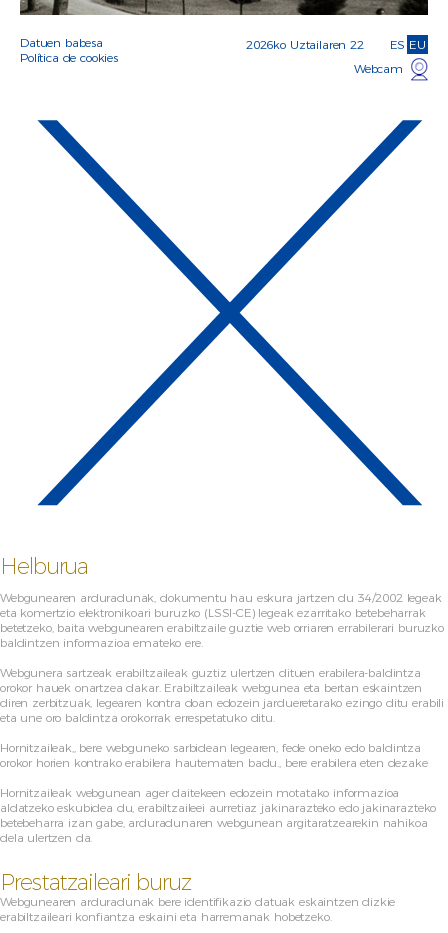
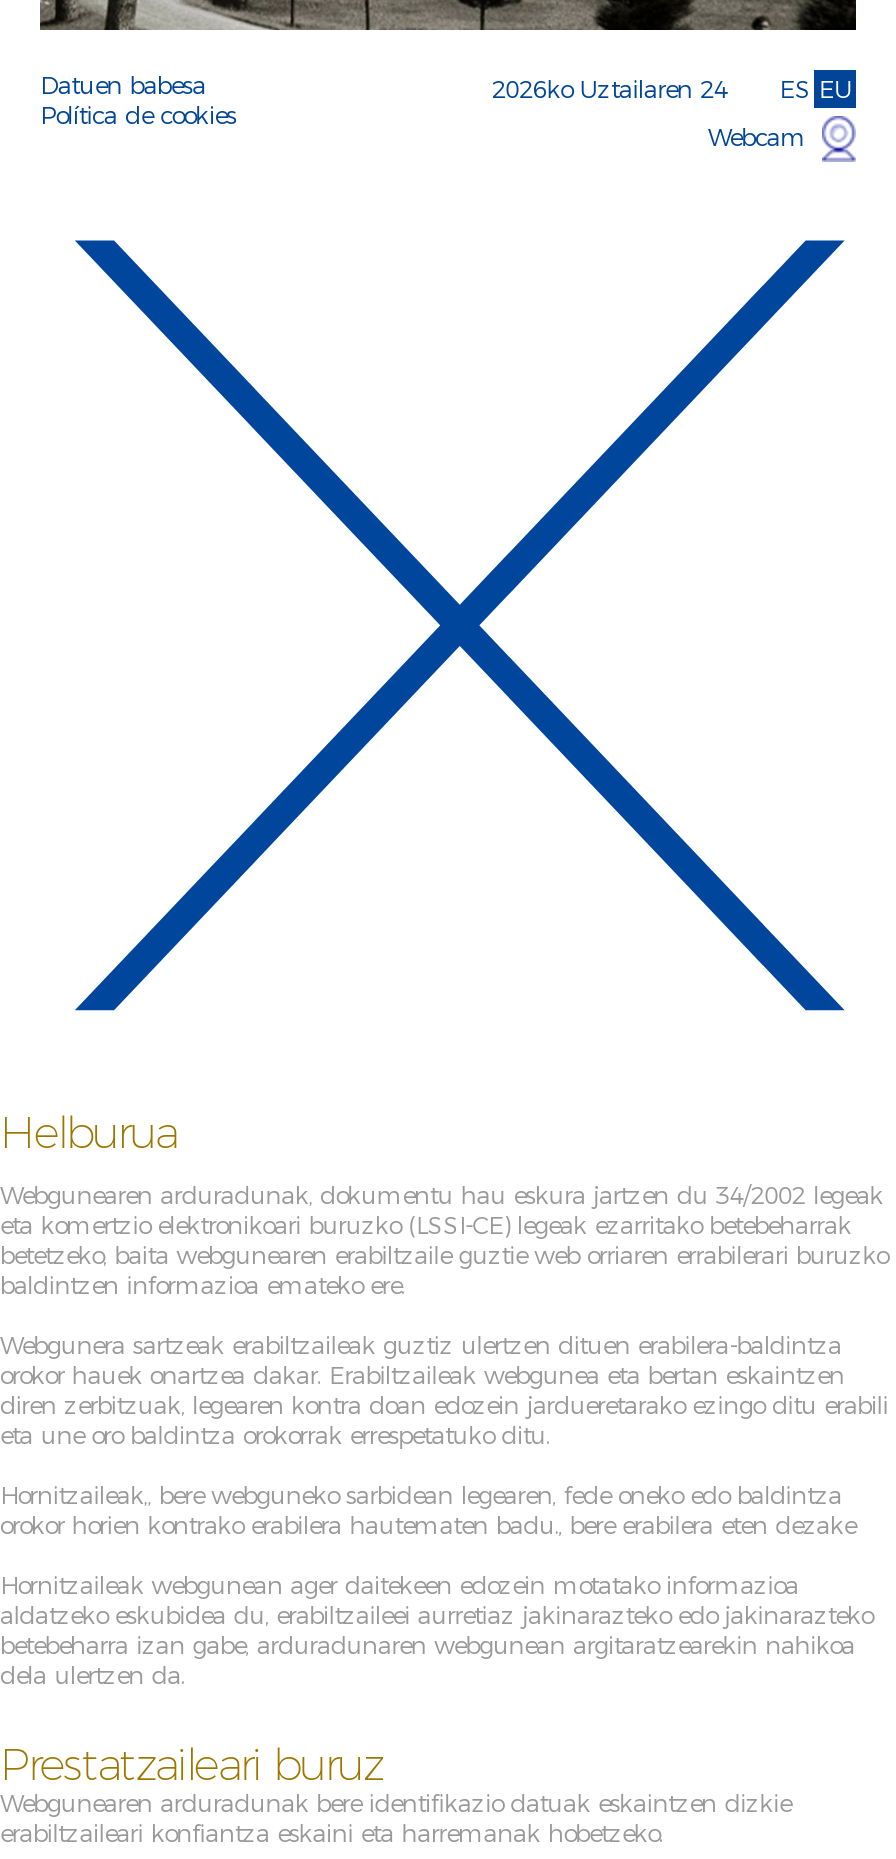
[246,37,364,52] 2026ko Uztailaren 22 -> [492,74,728,104] 2026ko Uztailaren 24

